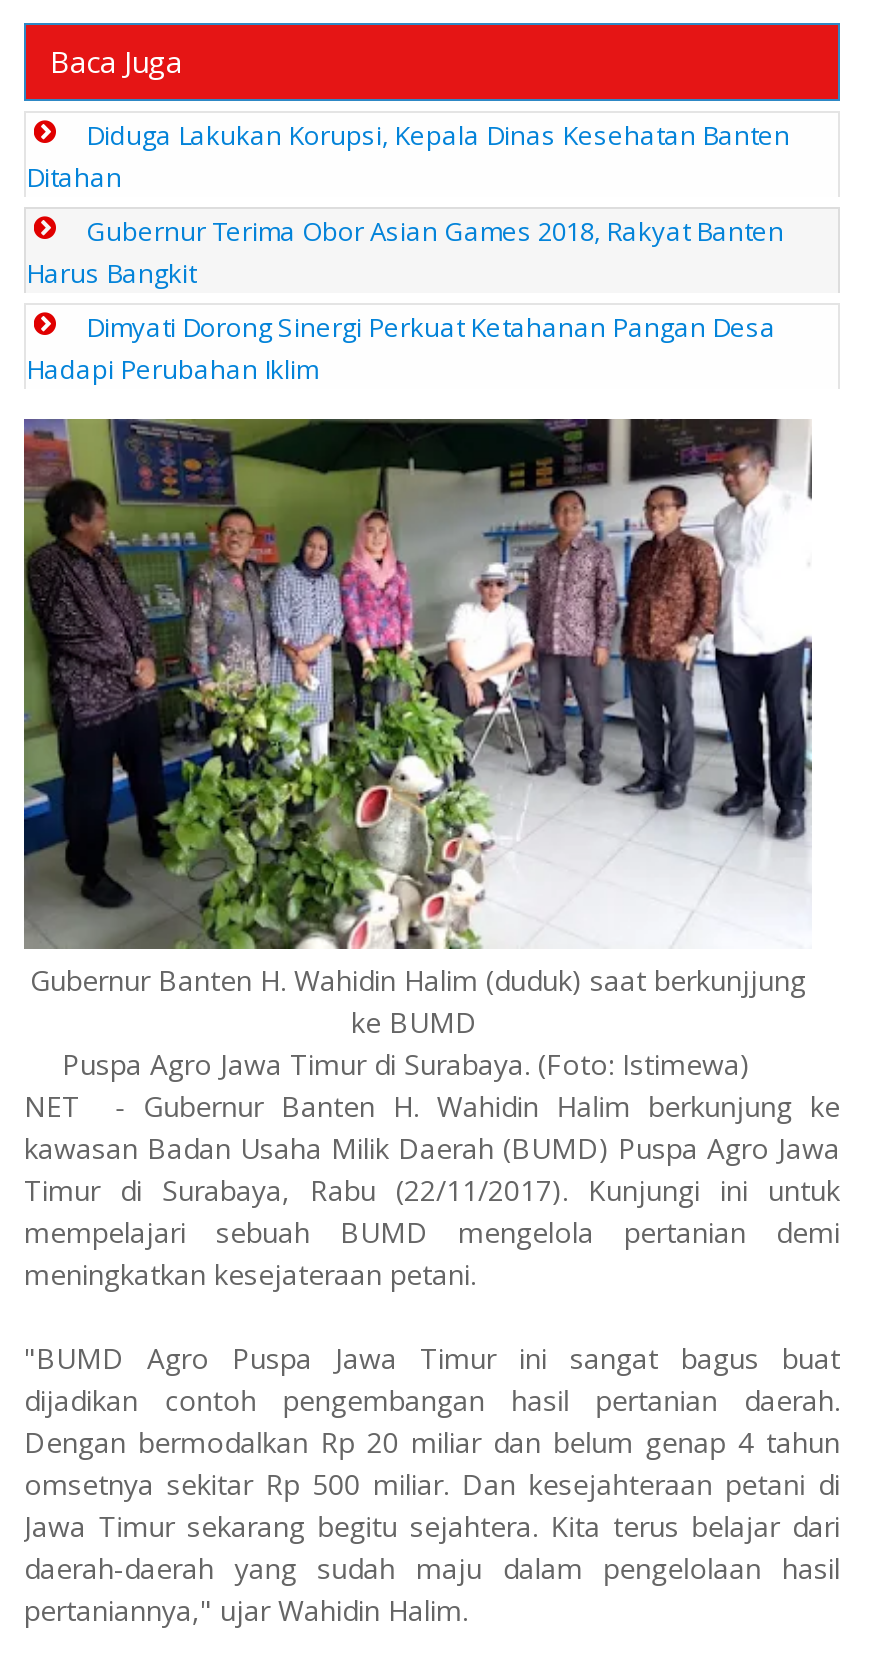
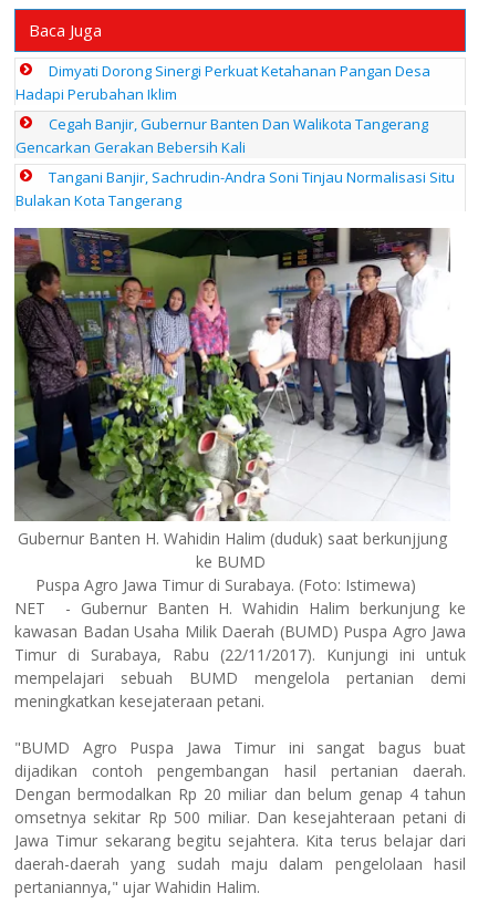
[26,117,790,291] Diduga Lakukan Korupsi, Kepala Dinas Kesehatan Banten | Ditahan | Gubernur Terima Obor Asian Games 2018, Rakyat Banten | Harus Bangkit -> none
moved [26,309,776,387] -> [15,61,430,104]: Dimyati Dorong Sinergi Perkuat Ketahanan Pangan Desa | Hadapi Perubahan Iklim
none -> [15,114,455,210] Cegah Banjir, Gubernur Banten Dan Walikota Tangerang | Gencarkan Gerakan Bebersih Kali | Tangani Banjir, Sachrudin-Andra Soni Tinjau Normalisasi Situ | Bulakan Kota Tangerang

